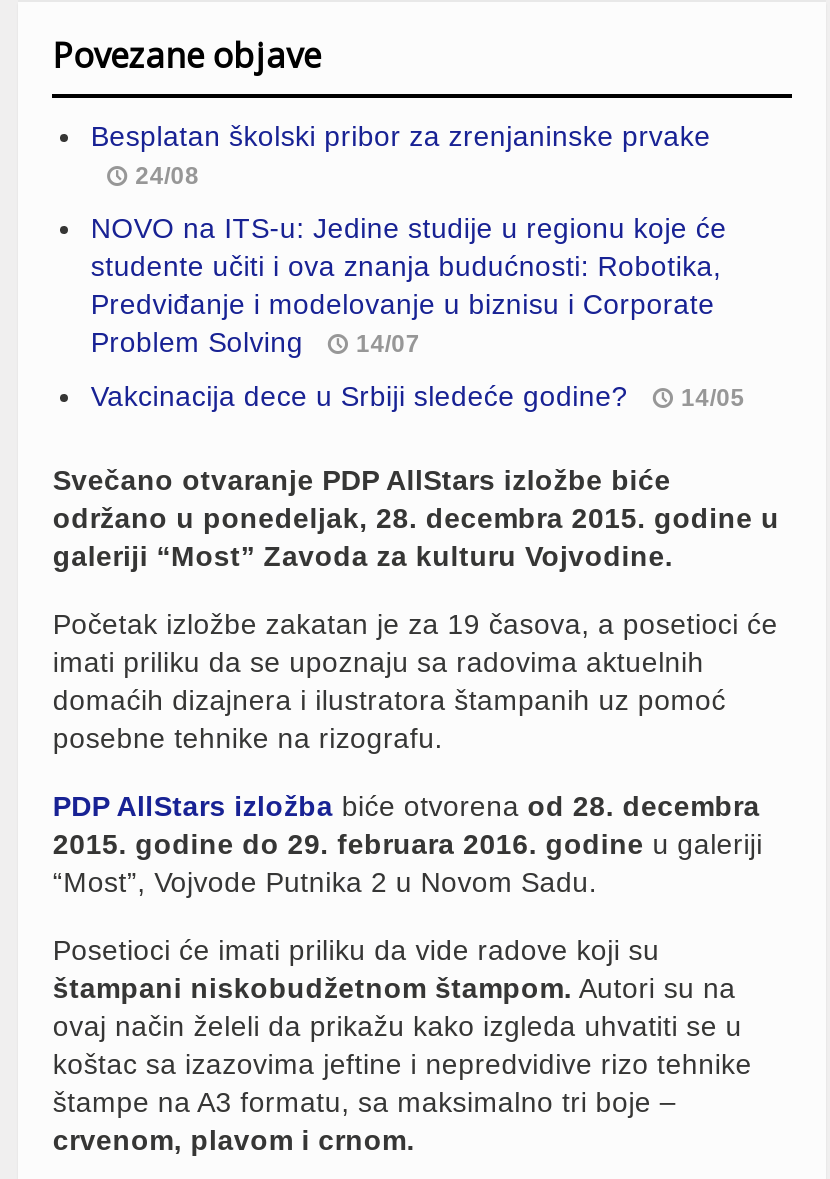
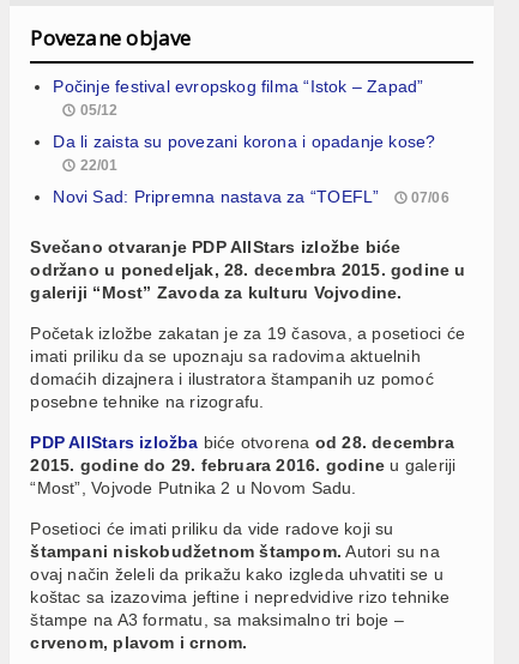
[91,120,711,190] Besplatan školski pribor za zrenjaninske prvake | 24/08 -> [53,77,424,119] Počinje festival evropskog filma “Istok – Zapad” | 05/12
[91,212,727,358] NOVO na ITS-u: Jedine studije u regionu koje će | studente učiti i ova znanja budućnosti: Robotika, | Predviđanje i modelovanje u biznisu i Corporate | Problem Solving | 14/07 -> [53,132,436,174] Da li zaista su povezani korona i opadanje kose? | 22/01
[91,380,745,412] Vakcinacija dece u Srbiji sledeće godine? | 14/05 -> [53,187,449,206] Novi Sad: Pripremna nastava za “TOEFL” | 07/06

